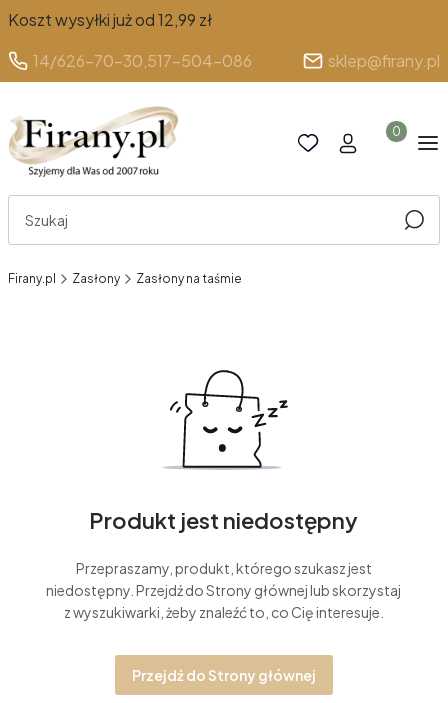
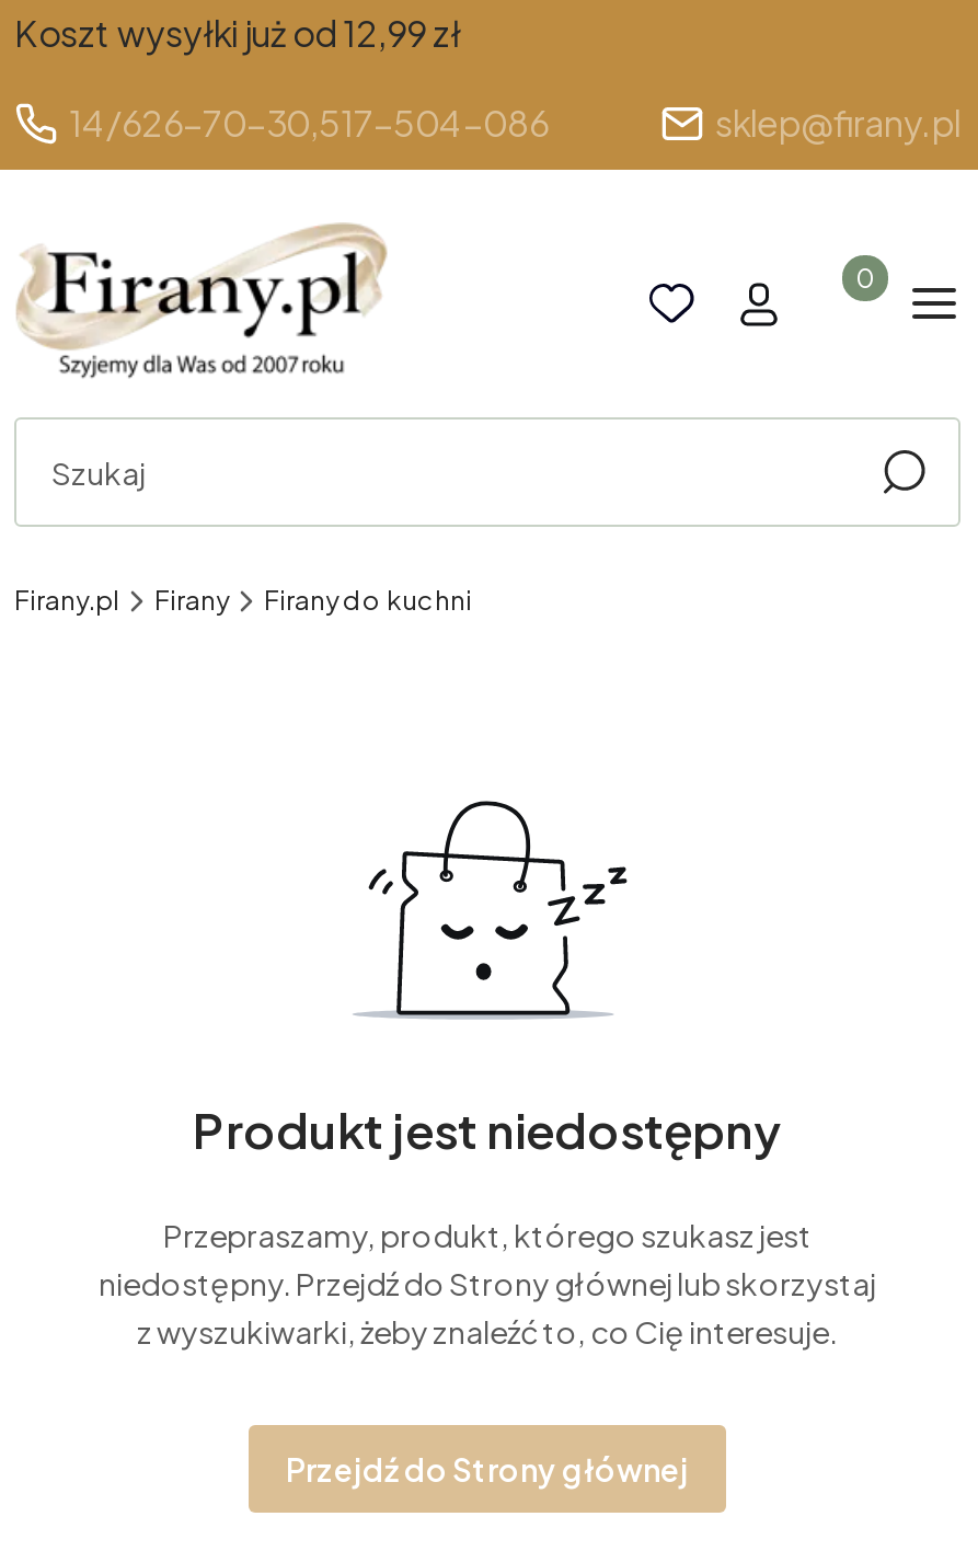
[72,271,242,286] Zasłony | Zasłony na taśmie -> [154,584,472,617] Firany | Firany do kuchni

